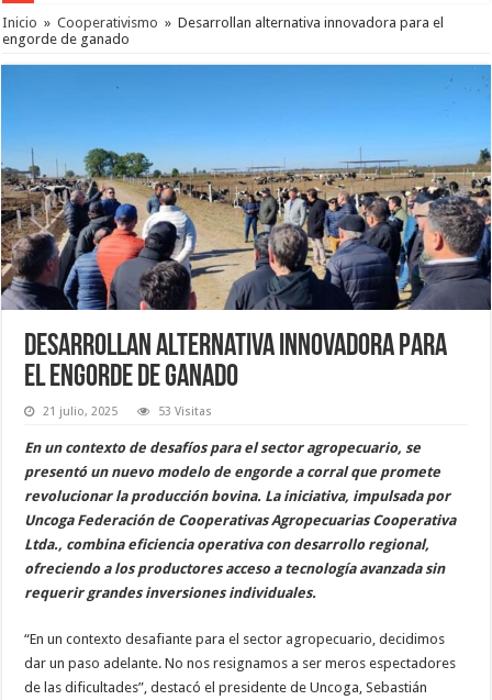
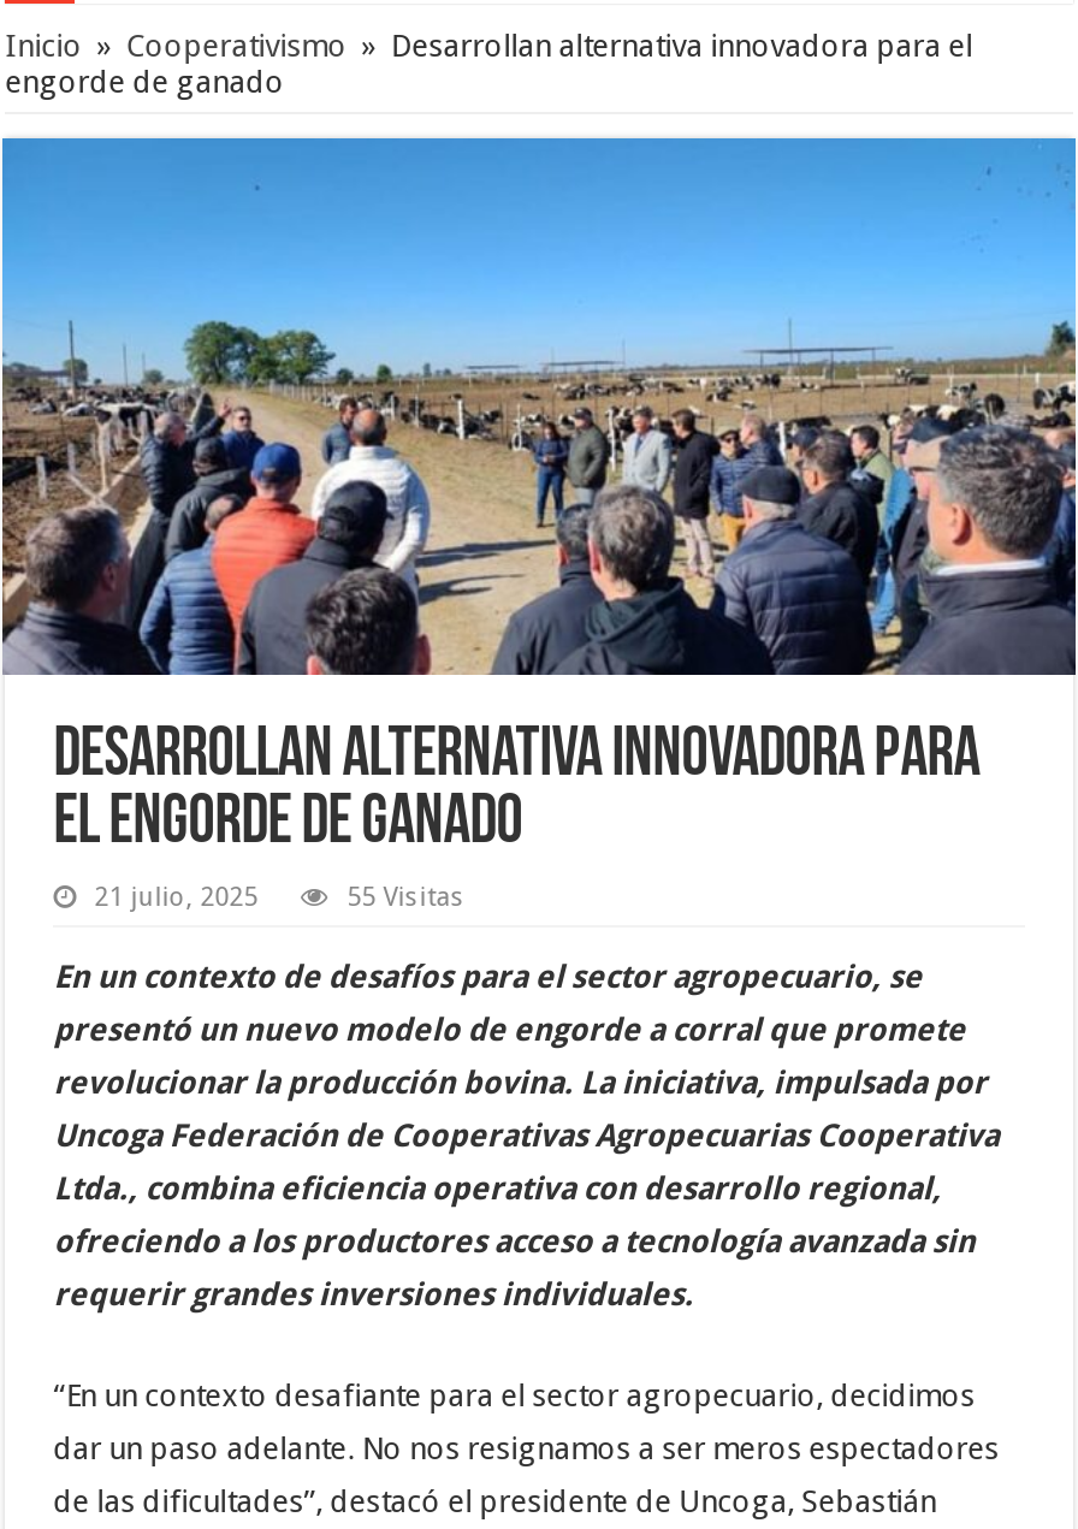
[158,404,212,418] 53 Visitas -> [347,881,465,912] 55 Visitas

